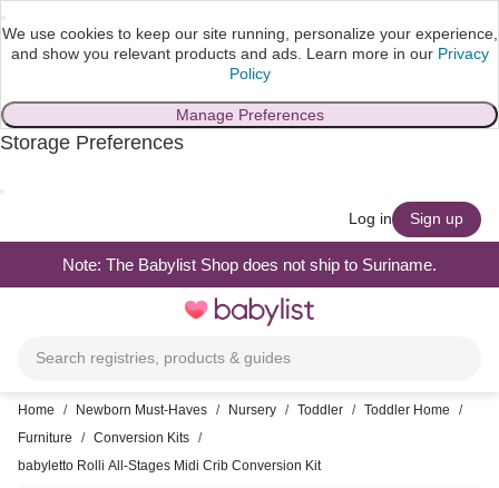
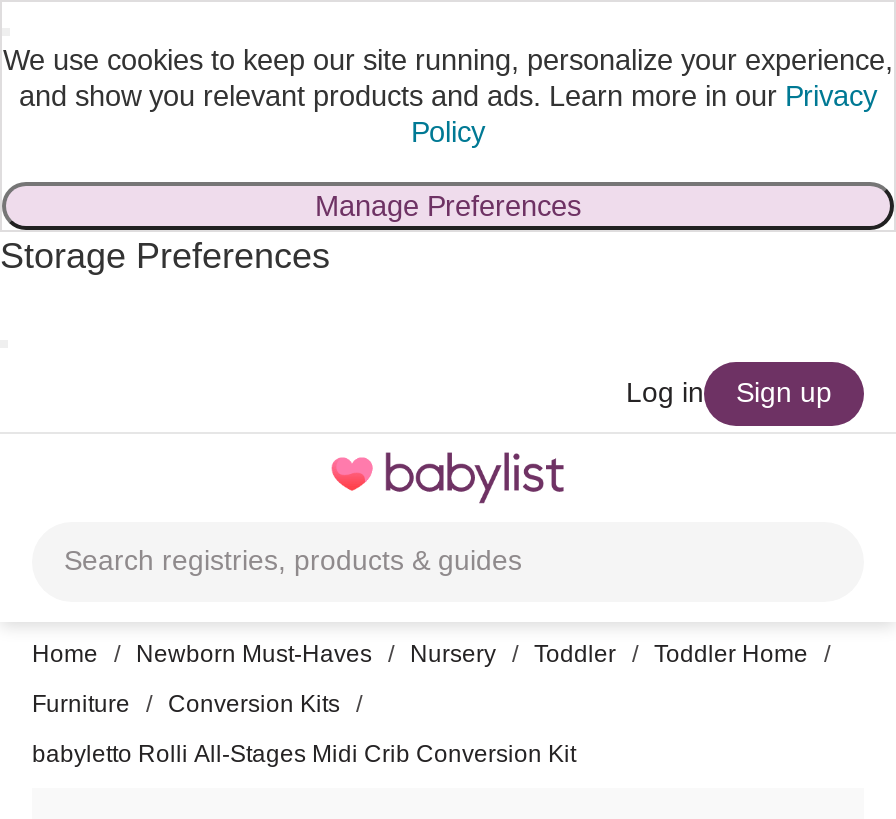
[62,255,437,274] Note: The Babylist Shop does not ship to Suriname. -> none

